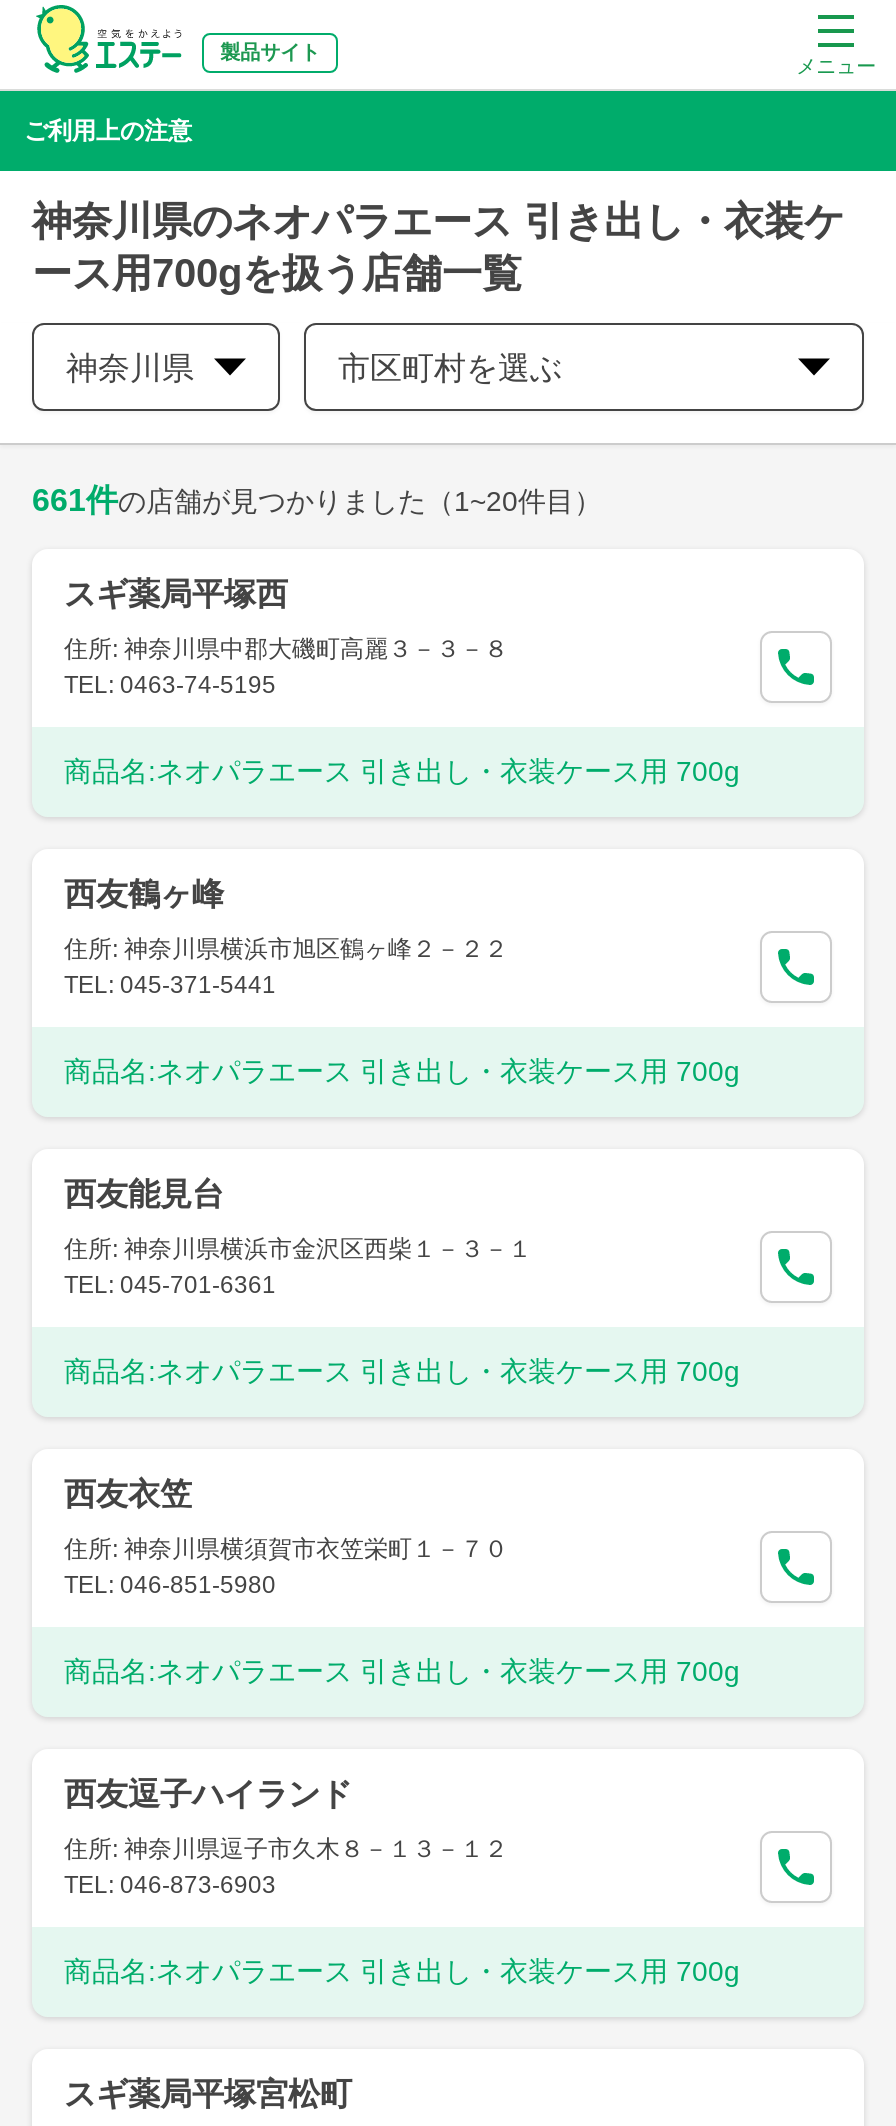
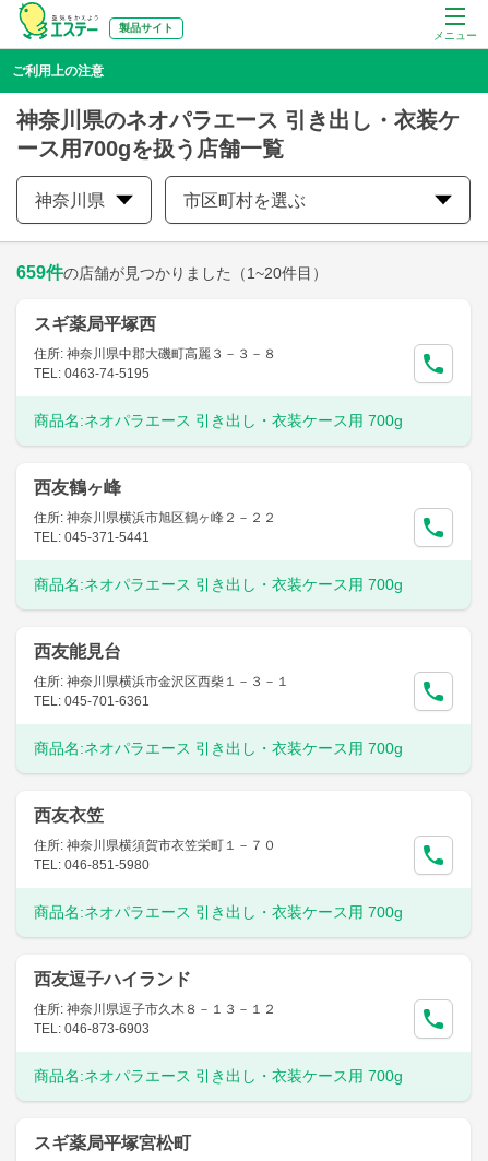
[32,483,602,517] 661件の店舗が見つかりました（1~20件目） -> [16,263,328,282] 659件の店舗が見つかりました（1~20件目）

